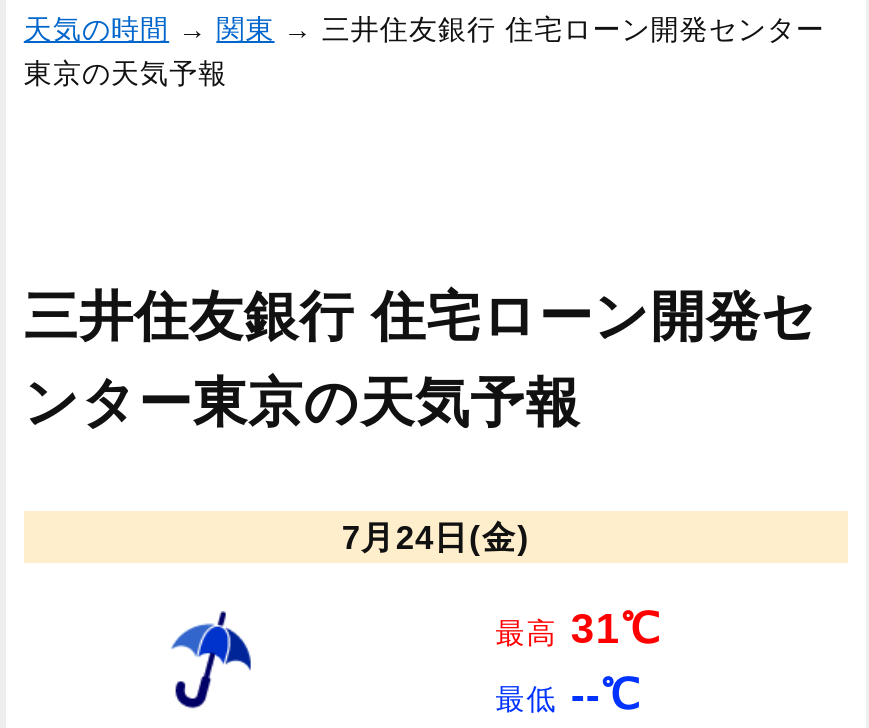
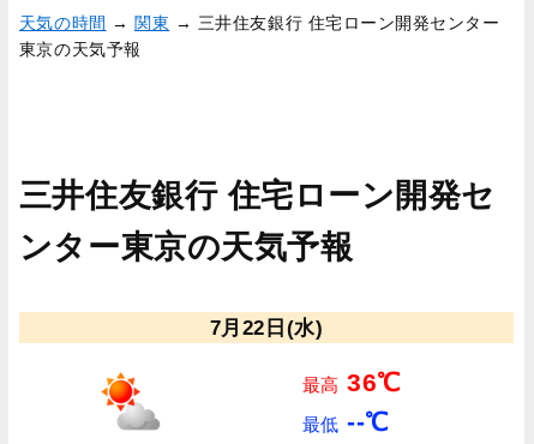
[342,519,530,555] 7月24日(金) -> [210,317,323,338] 7月22日(水)
[162,609,258,709] [image] -> [101,372,161,431] [image]
[495,605,660,651] 最高31℃ -> [302,368,401,396] 最高36℃

